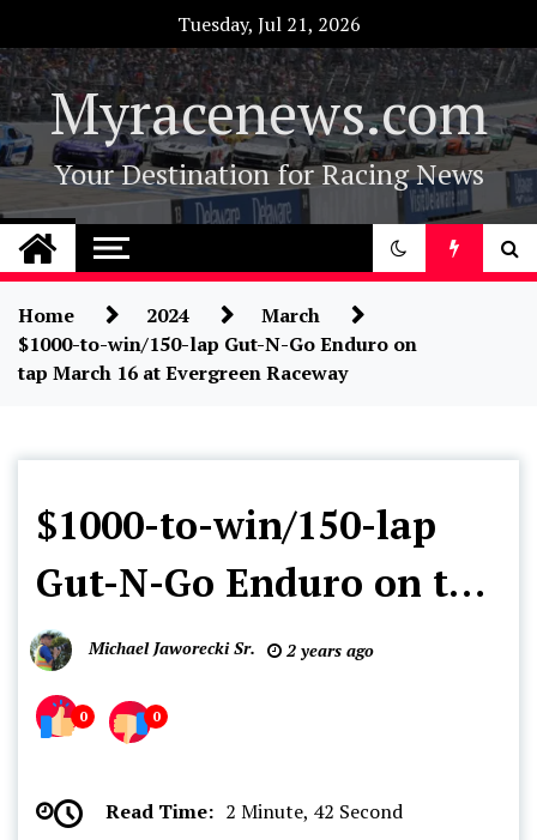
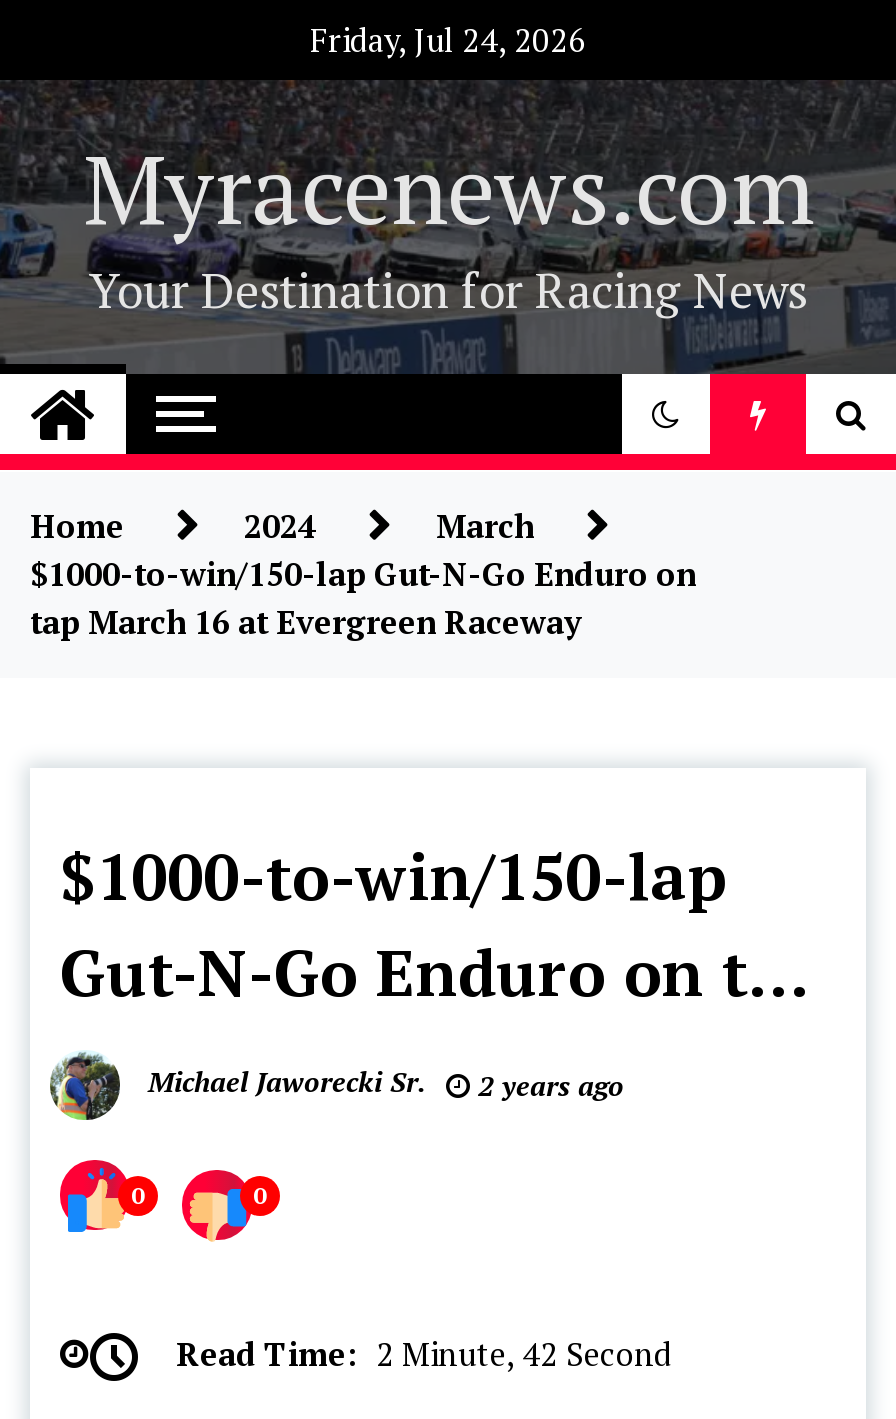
[177,11,360,37] Tuesday, Jul 21, 2026 -> [310,18,586,62] Friday, Jul 24, 2026

